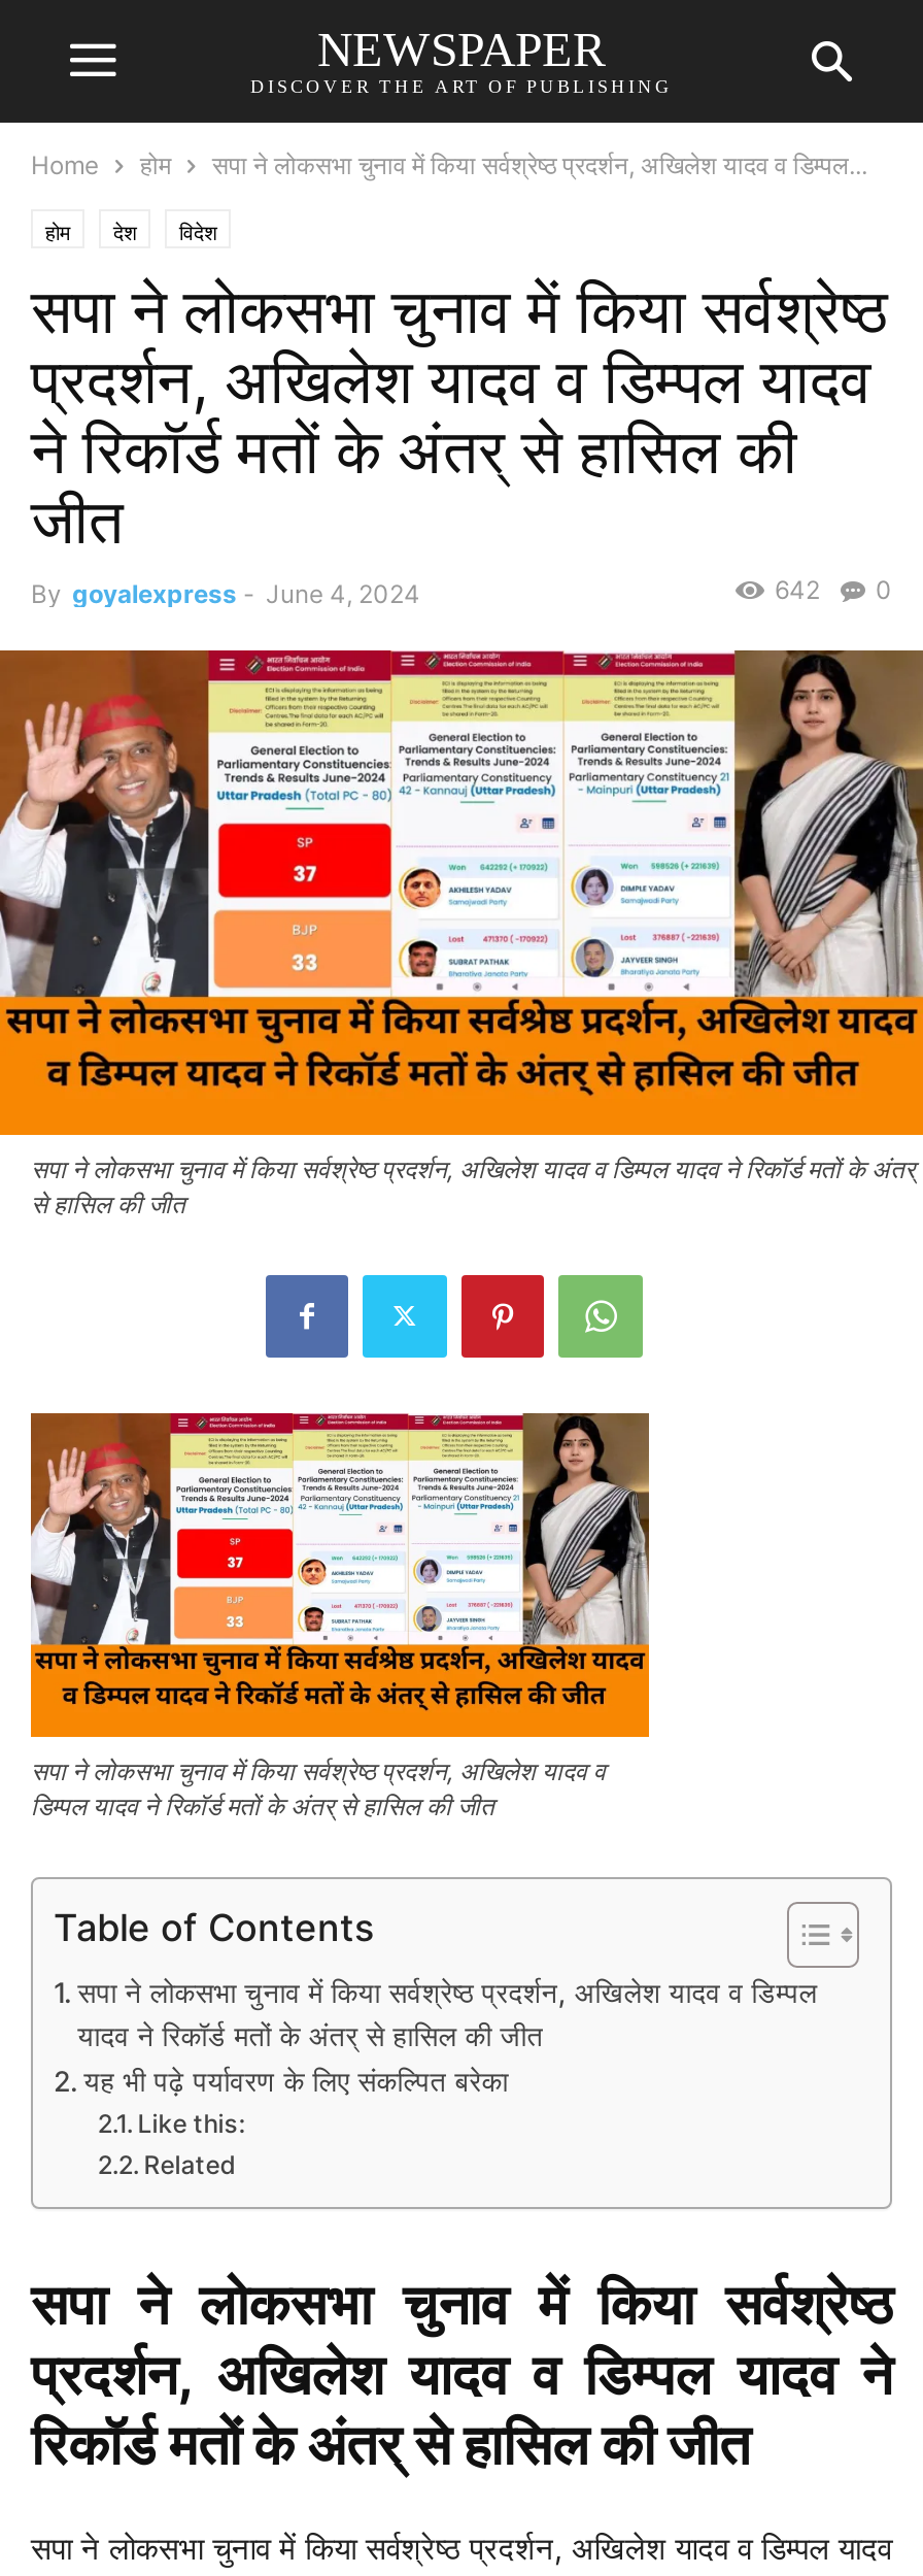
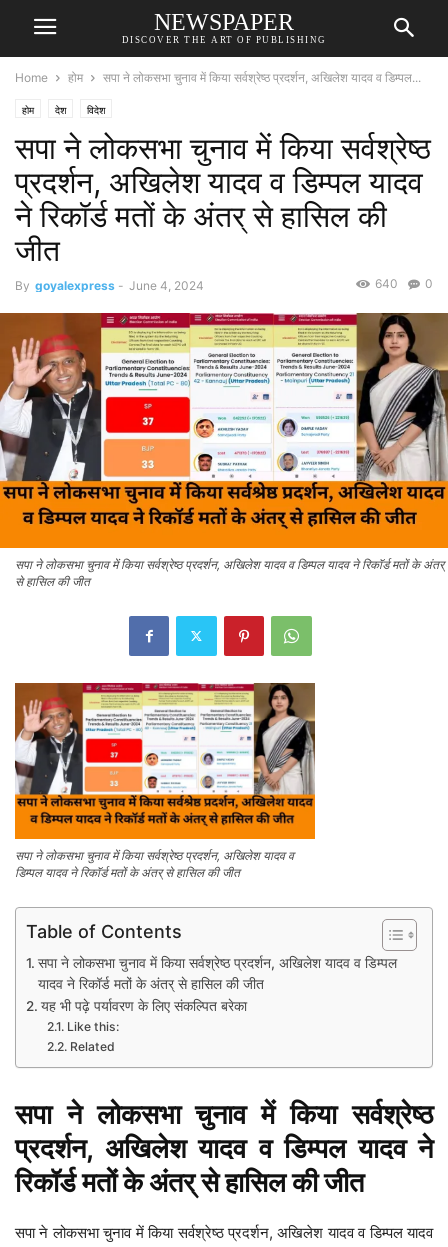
[775,574,892,605] 642 0 -> [375,276,433,291] 640 0

